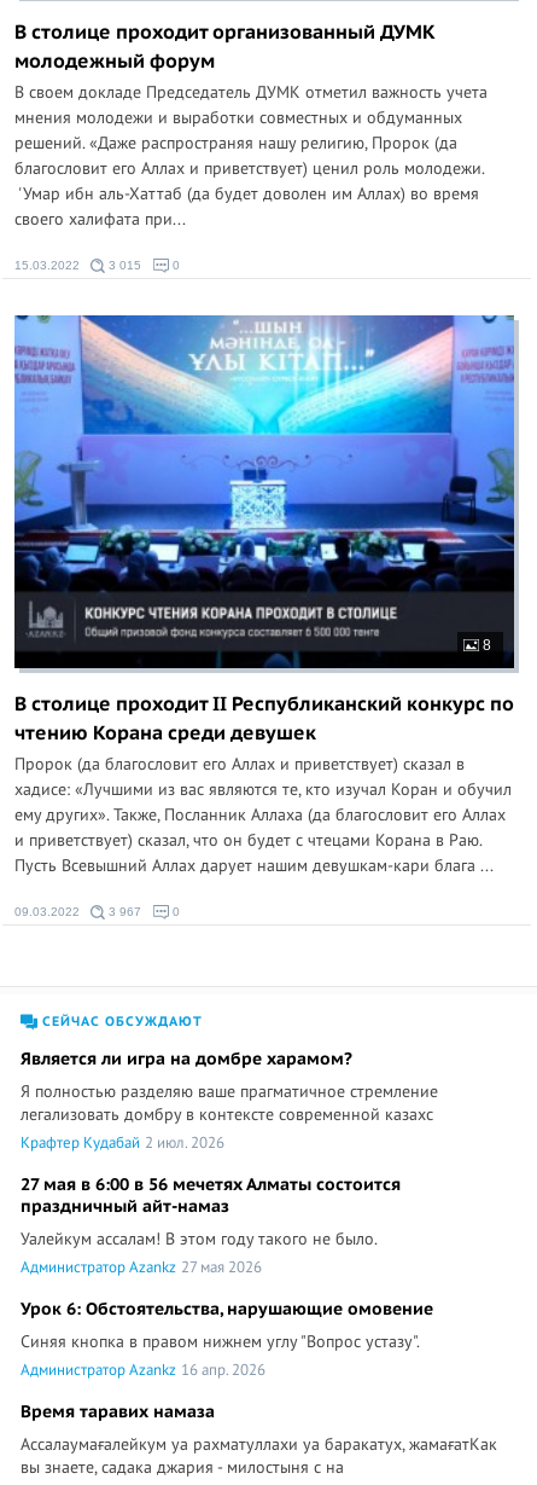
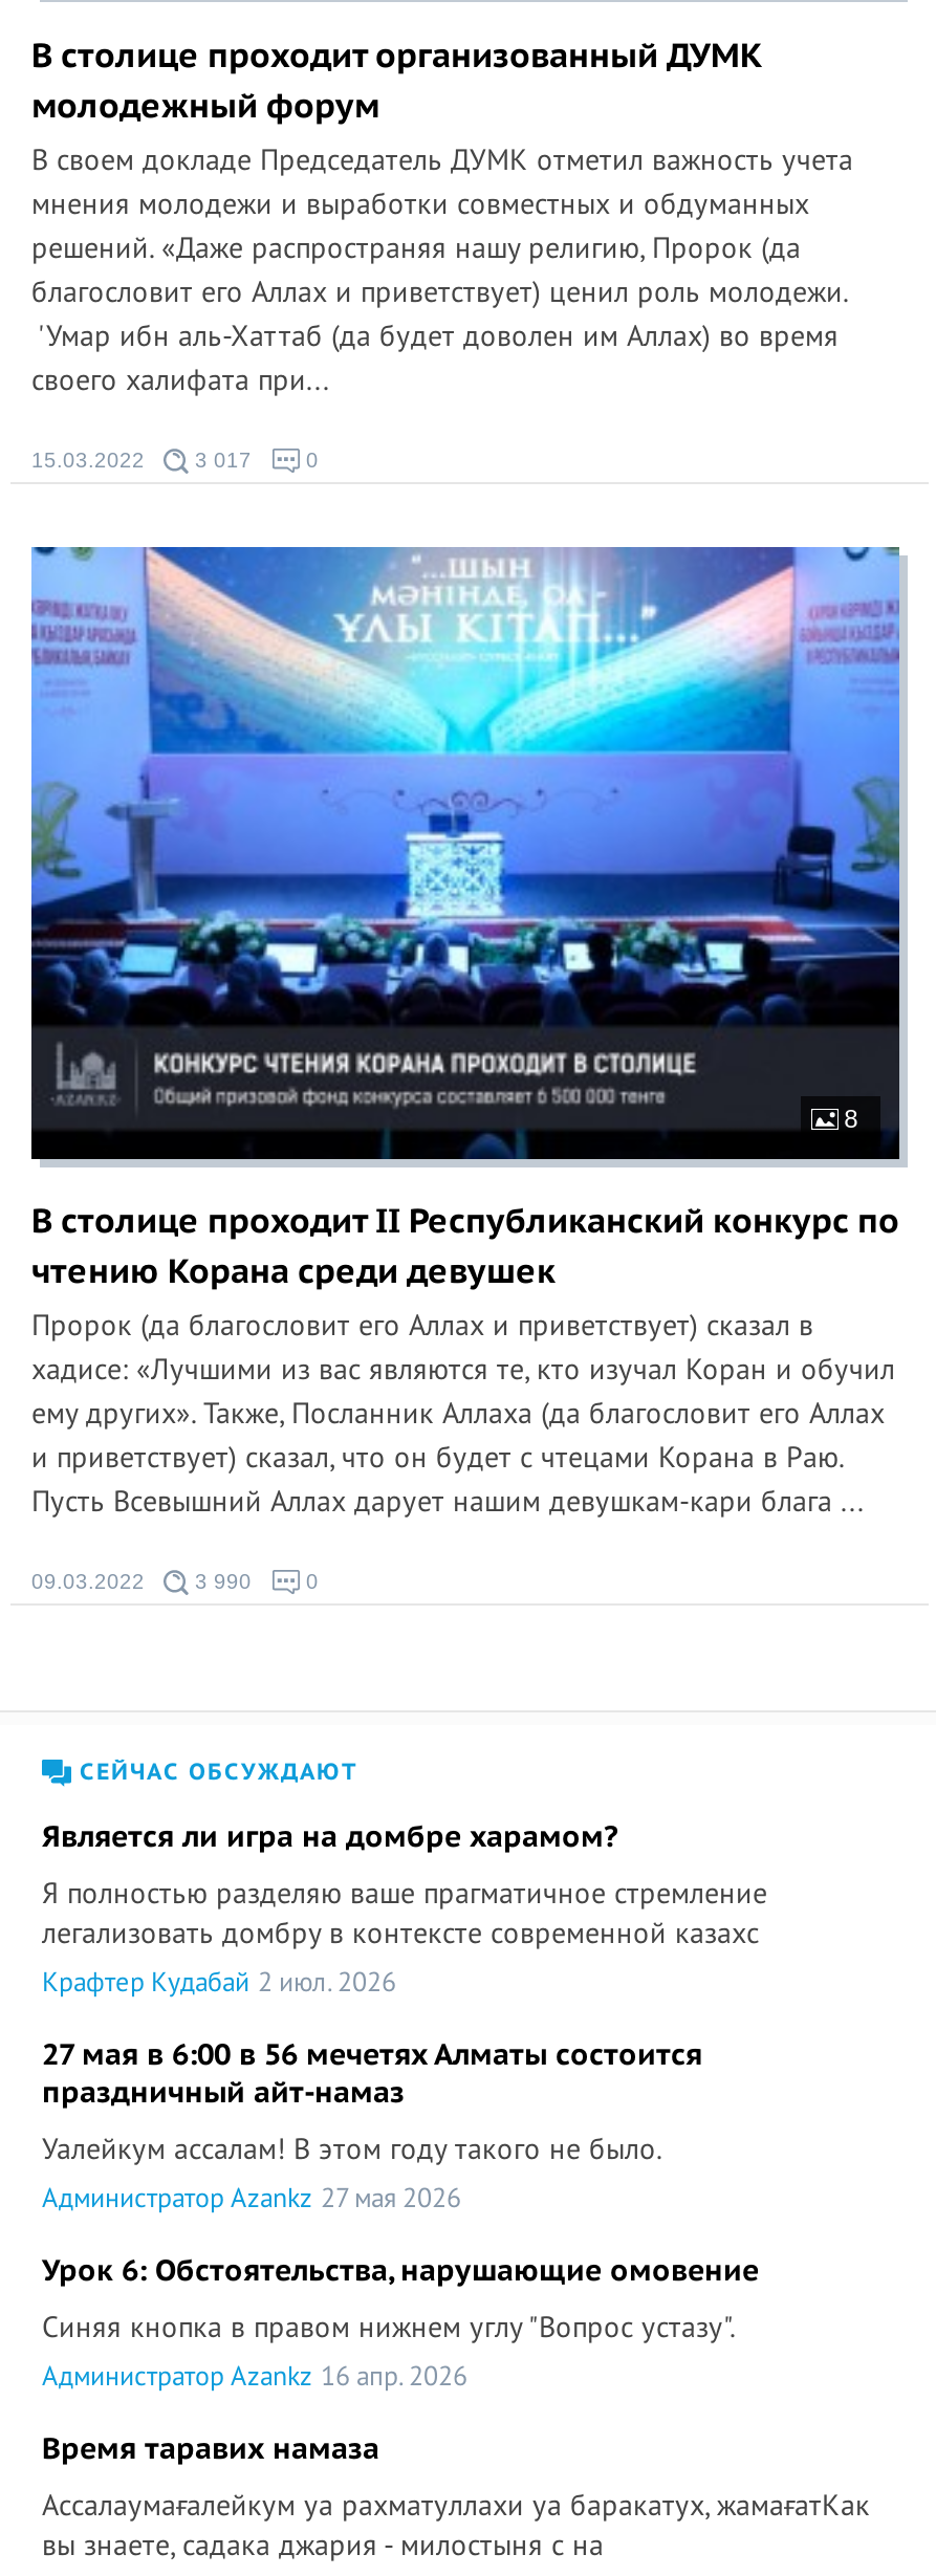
[14,258,141,272] 15.03.2022 3 015 -> [31,448,252,471] 15.03.2022 3 017
[14,905,141,919] 09.03.2022 3 967 -> [31,1570,252,1593] 09.03.2022 3 990

